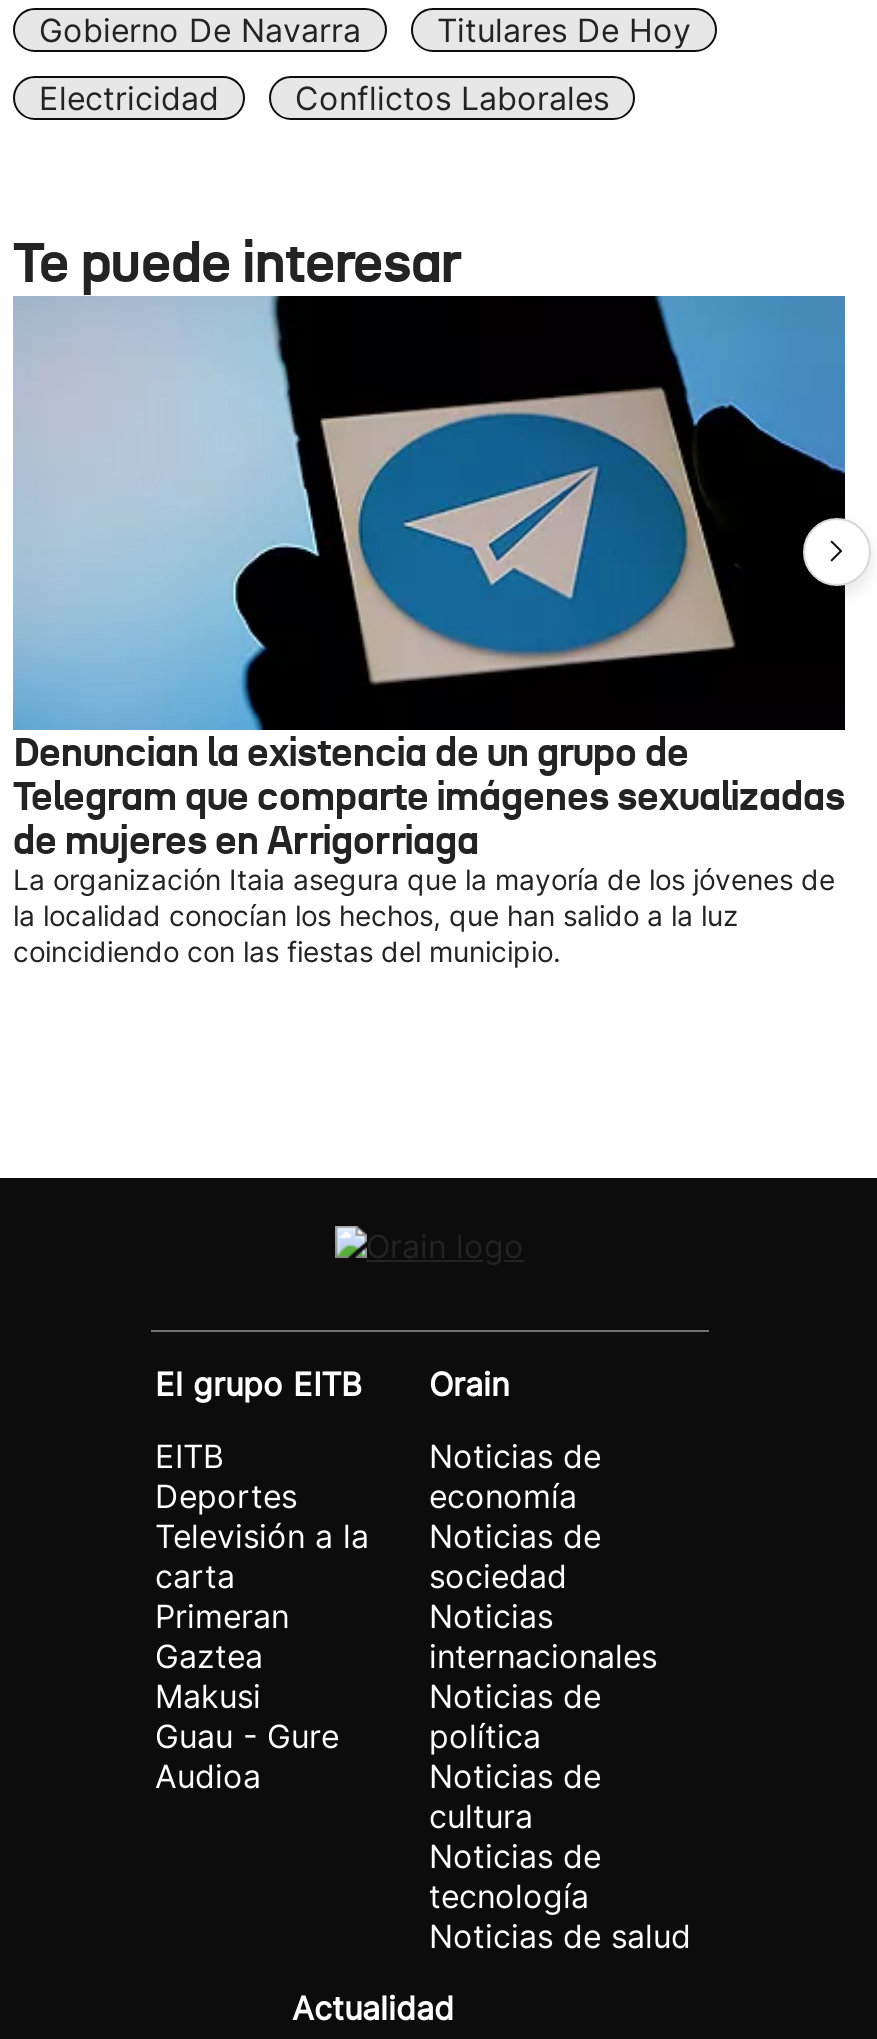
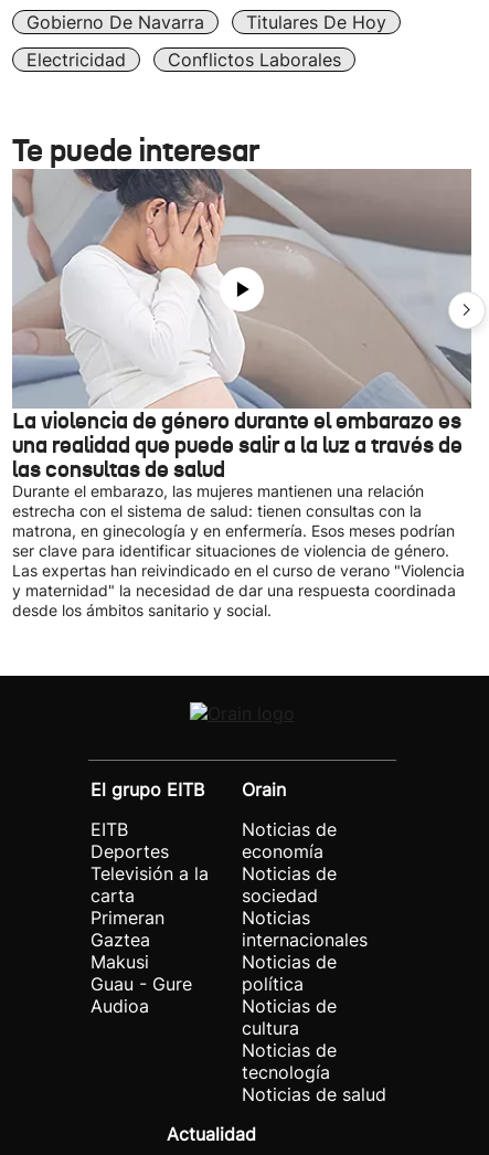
[13,294,847,968] [image] | Denuncian la existencia de un grupo de | Telegram que comparte imágenes sexualizadas | de mujeres en Arrigorriaga | La organización Itaia asegura que la mayoría de los jóvenes de | la localidad conocían los hechos, que han salido a la luz | coincidiendo con las fiestas del municipio. -> [12,169,472,619] [image] | La violencia de género durante el embarazo es | una realidad que puede salir a la luz a través de | las consultas de salud | Durante el embarazo, las mujeres mantienen una relación | estrecha con el sistema de salud: tienen consultas con la | matrona, en ginecología y en enfermería. Esos meses podrían | ser clave para identificar situaciones de violencia de género. | Las expertas han reivindicado en el curso de verano "Violencia | y maternidad" la necesidad de dar una respuesta coordinada | desde los ámbitos sanitario y social.

